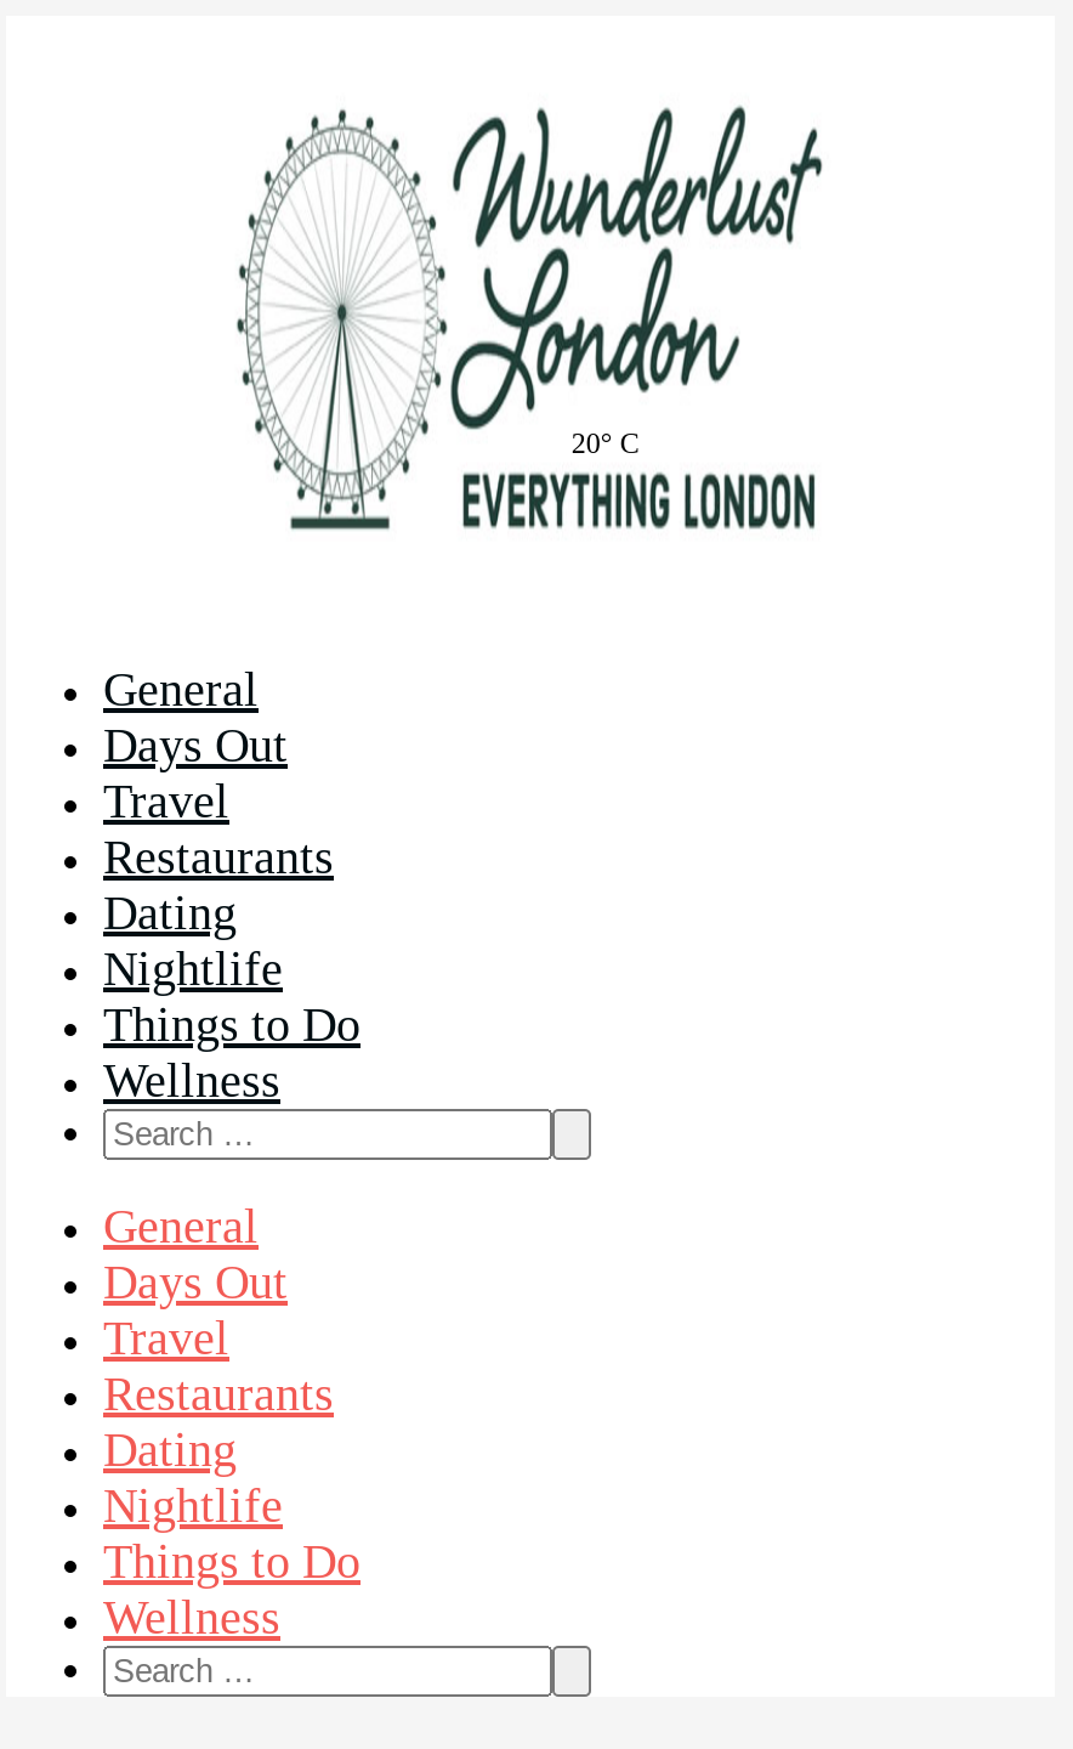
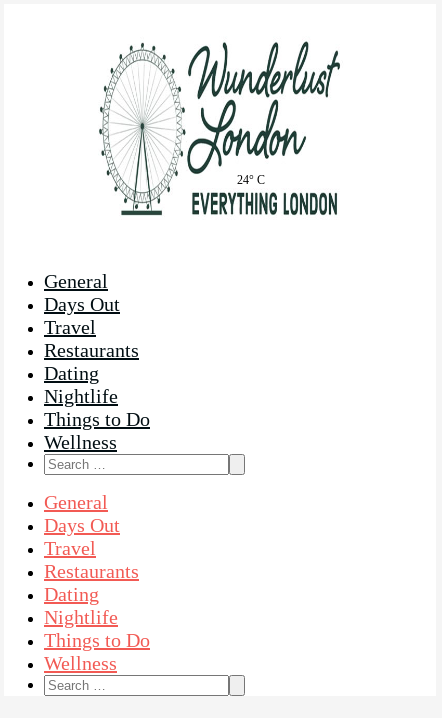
[571,426,639,460] 20° C -> [237,173,265,187] 24° C

